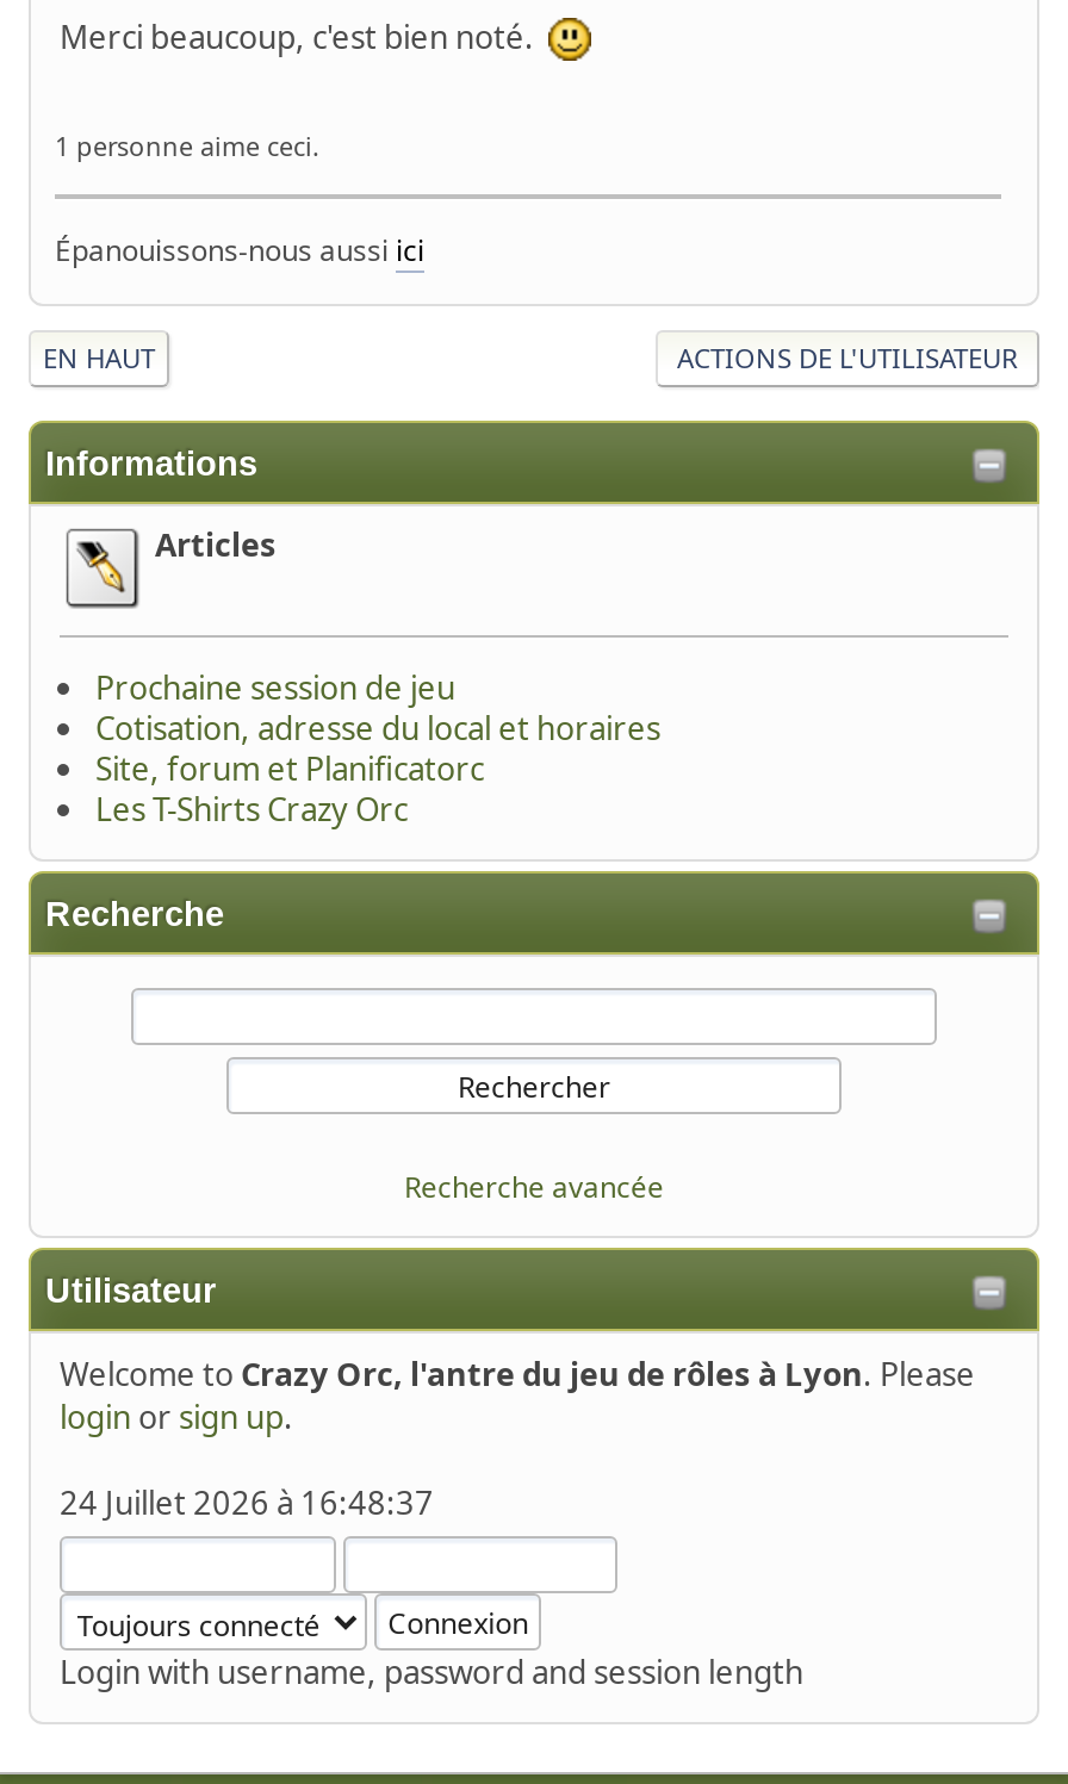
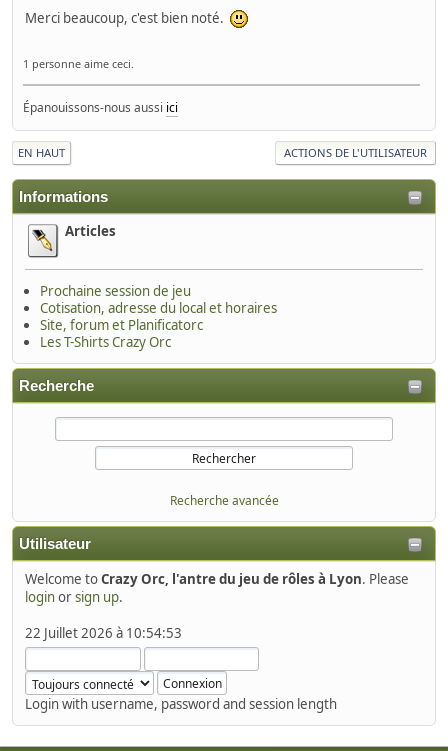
[60,1482,434,1525] 24 Juillet 2026 à 16:48:37 -> [25,624,182,642] 22 Juillet 2026 à 10:54:53

